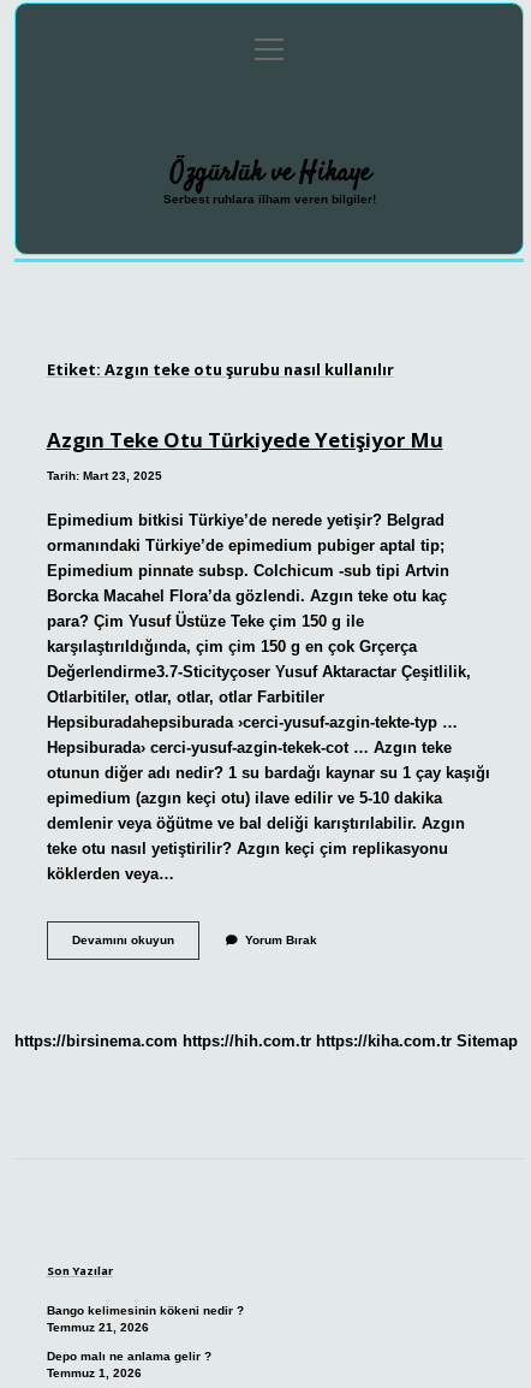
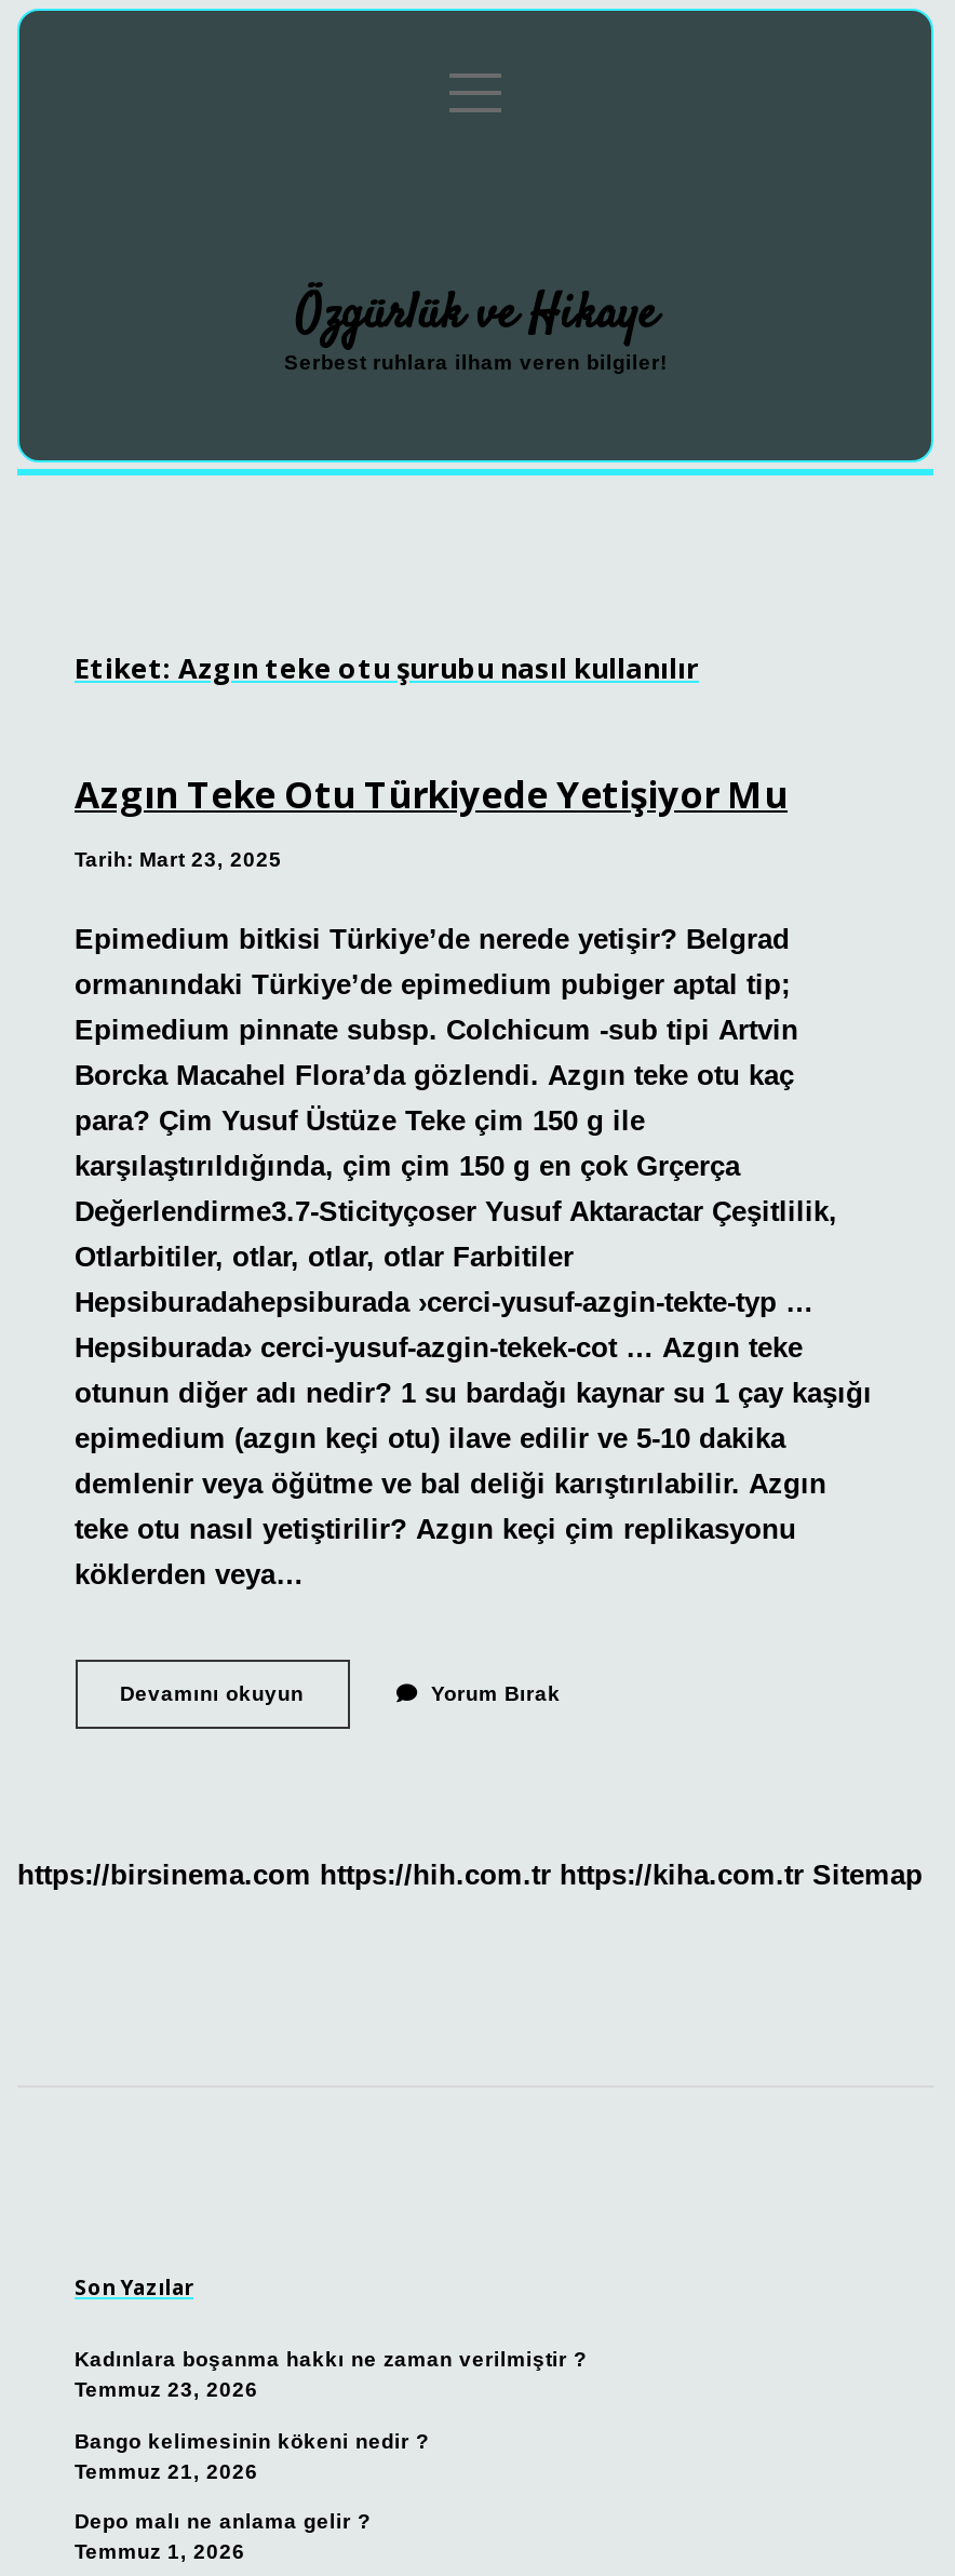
none -> [75,2348,587,2402] Kadınlara boşanma hakkı ne zaman verilmiştir ? | Temmuz 23, 2026

